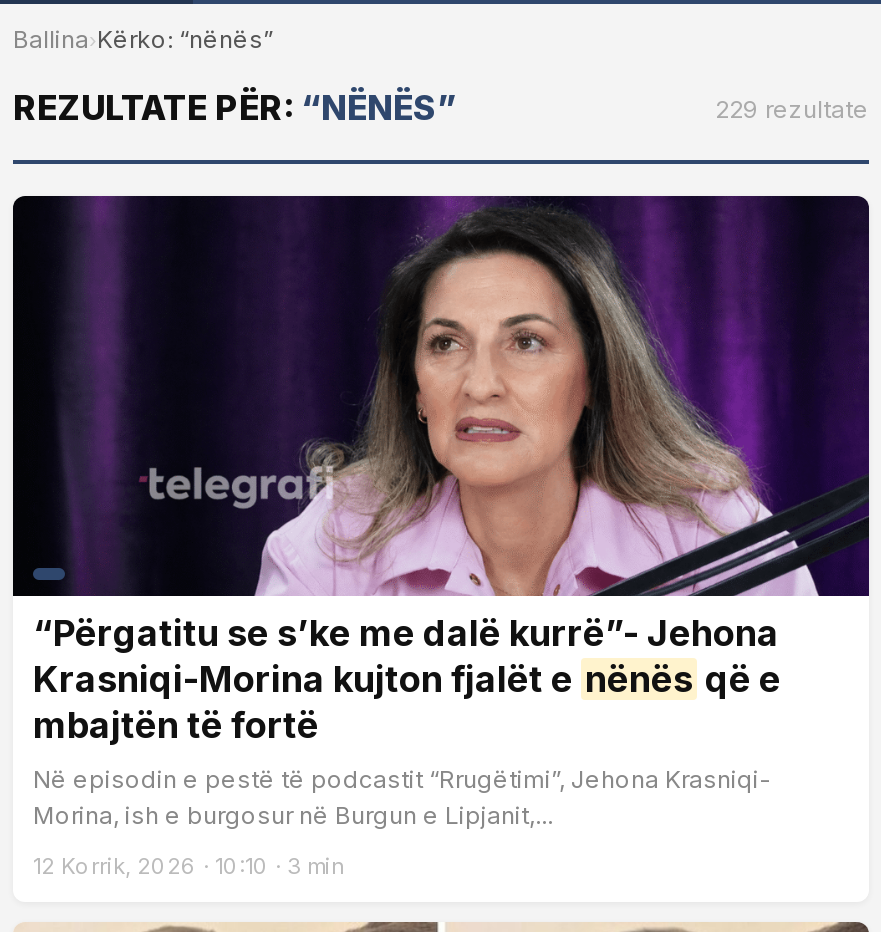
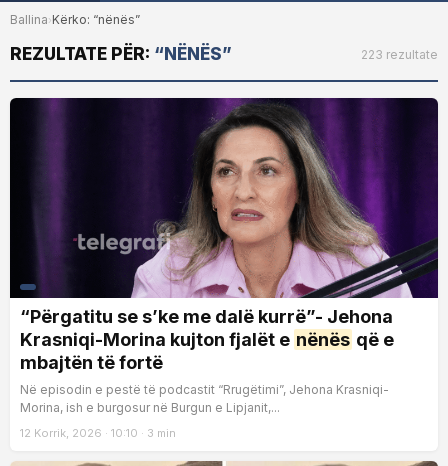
[715,94,869,124] 229 rezultate -> [361,47,438,62] 223 rezultate

